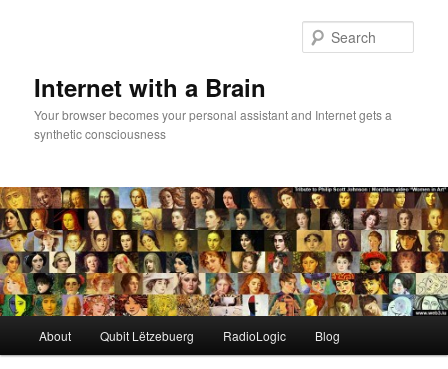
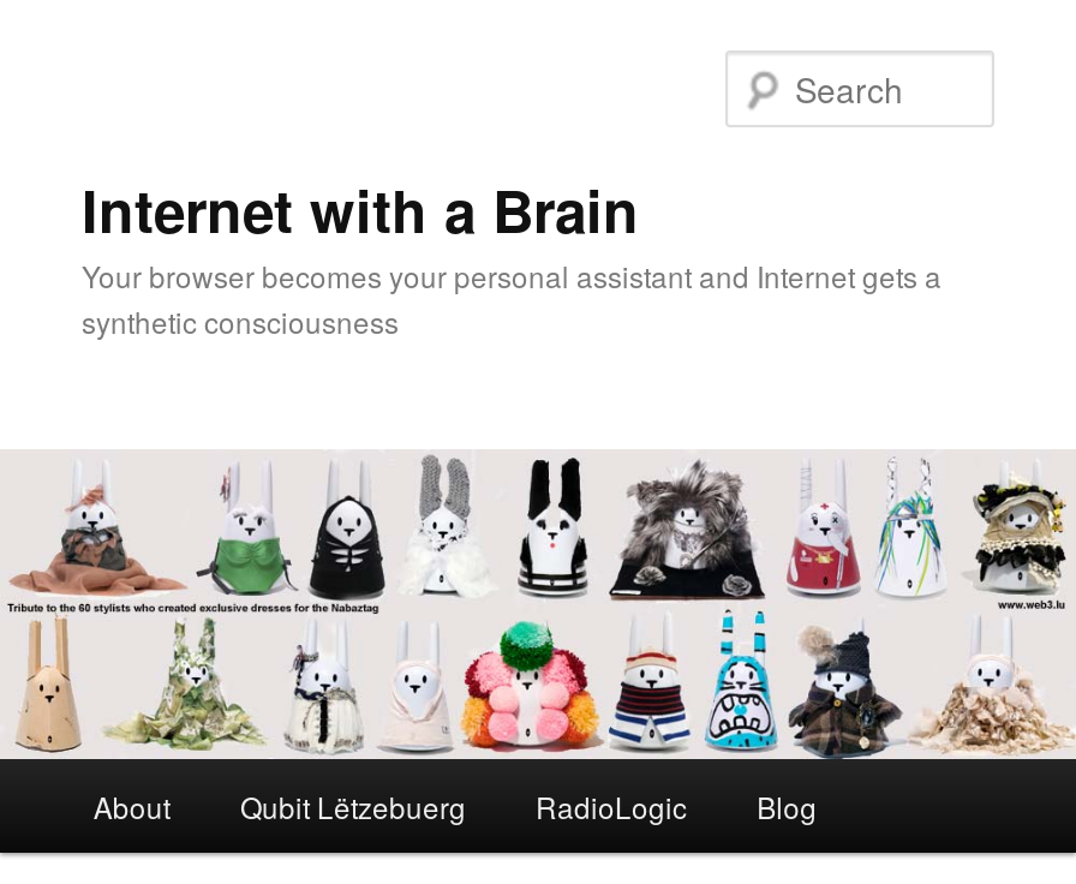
[3,186,445,317] [image] -> [7,449,1069,761] [image]

